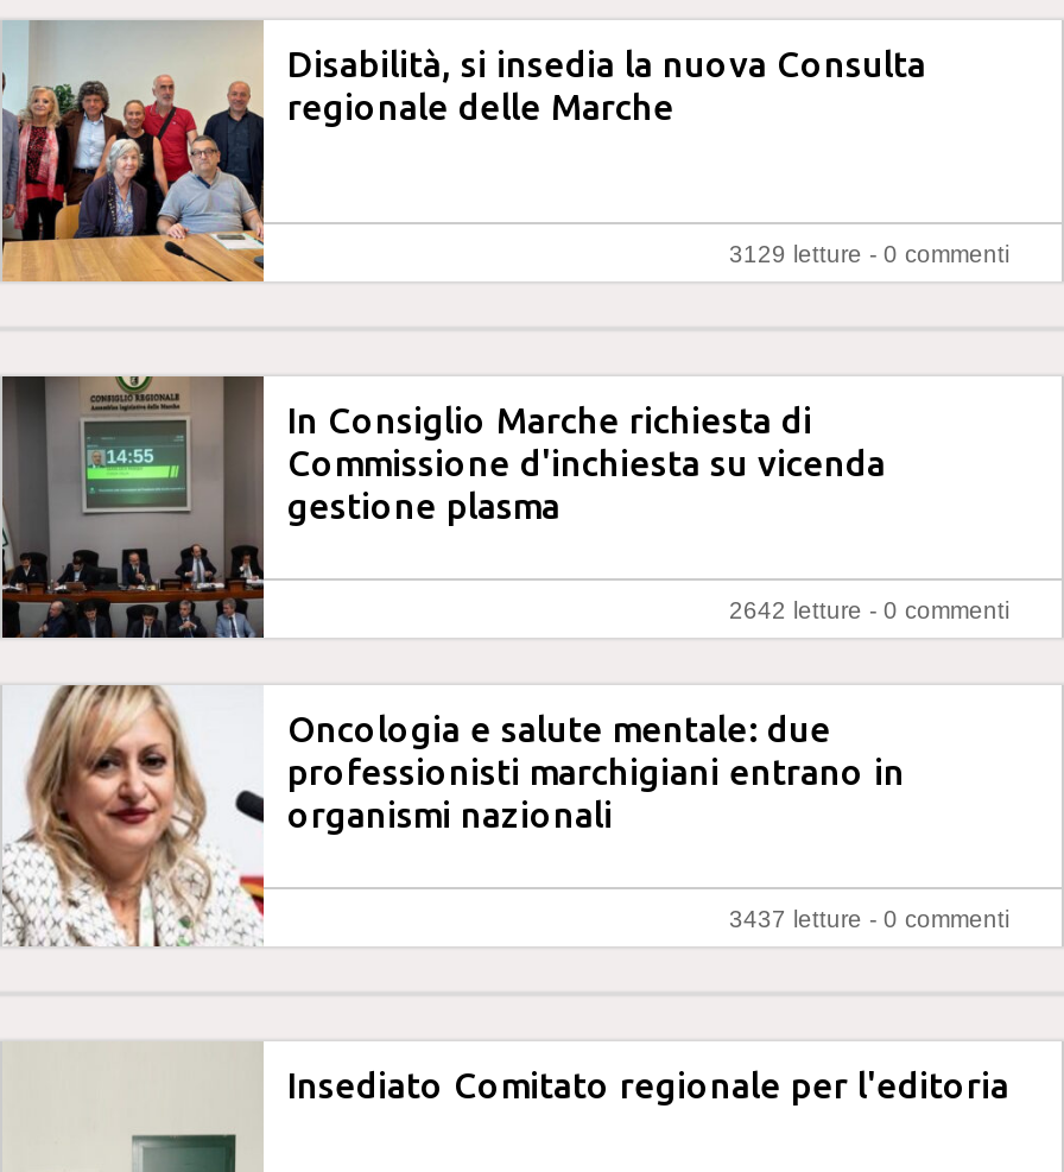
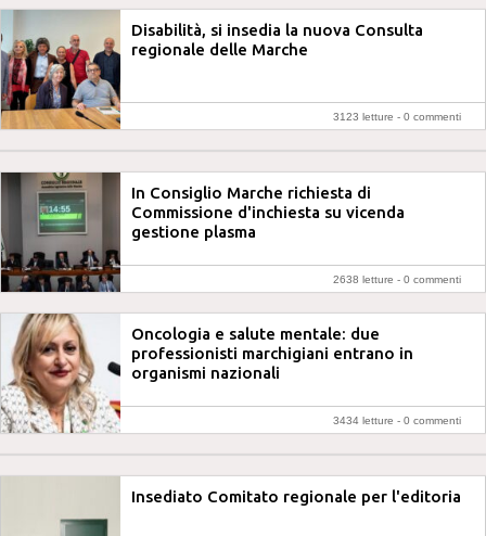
[729,241,1009,267] 3129 letture - 0 commenti -> [333,111,461,123] 3123 letture - 0 commenti
[729,597,1009,623] 2642 letture - 0 commenti -> [333,273,461,285] 2638 letture - 0 commenti
[729,906,1009,932] 3437 letture - 0 commenti -> [333,414,461,426] 3434 letture - 0 commenti

